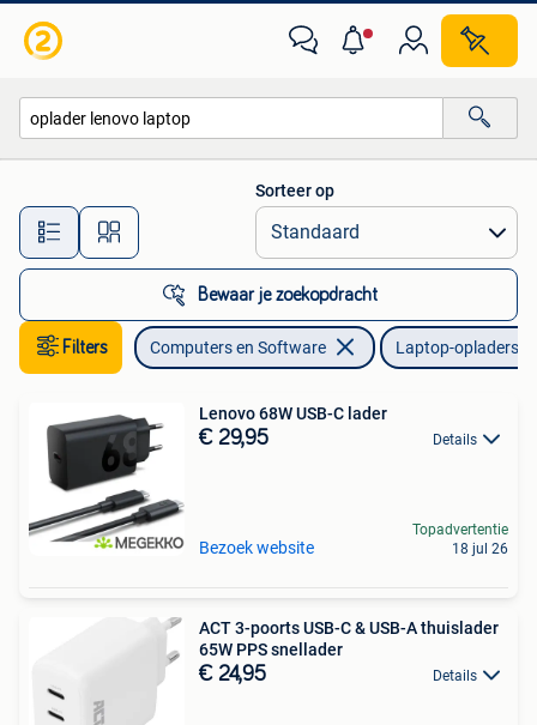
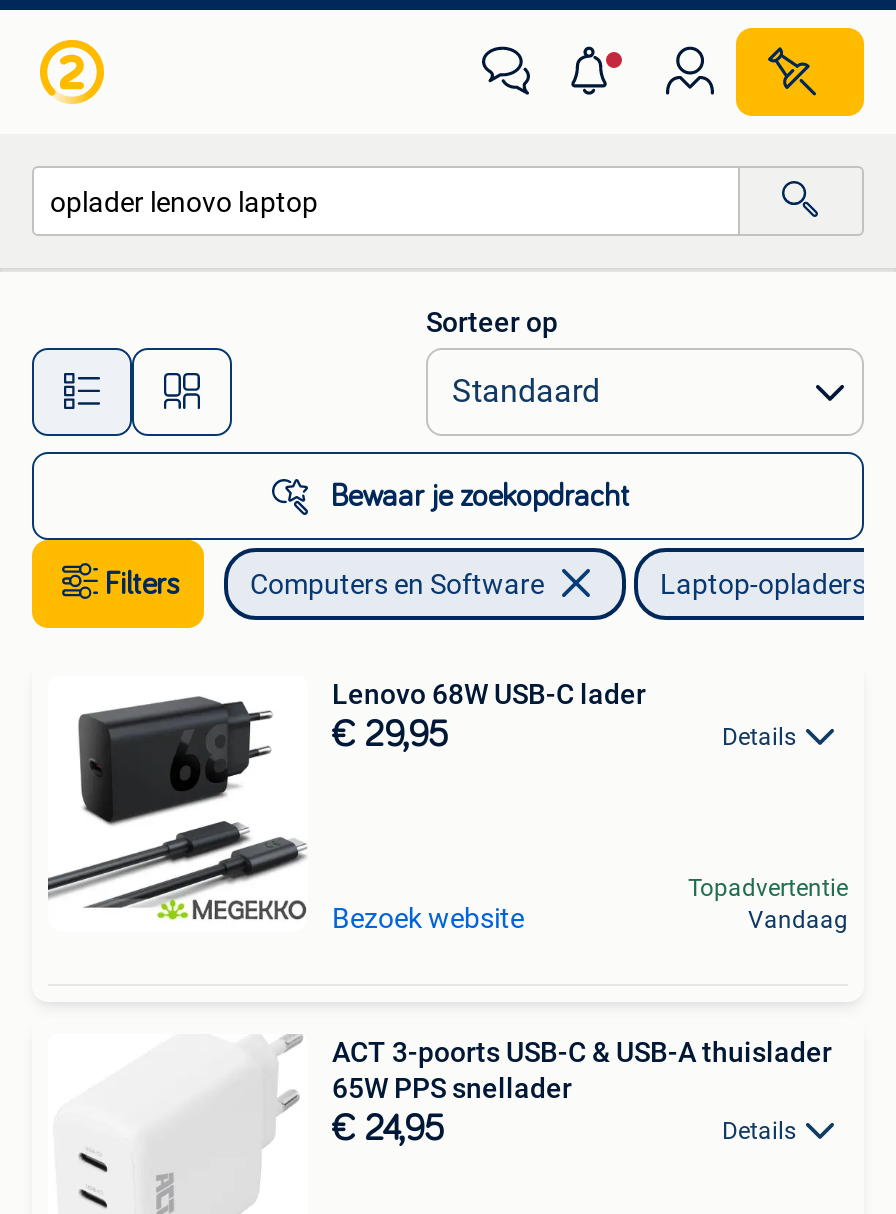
[452,540,508,557] 18 jul 26 -> [748,906,848,934] Vandaag

